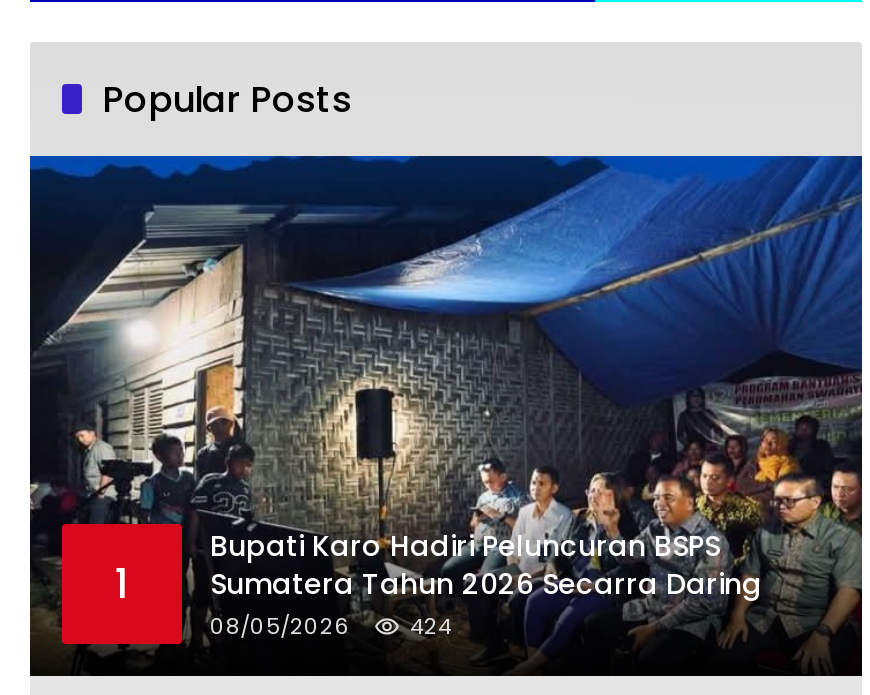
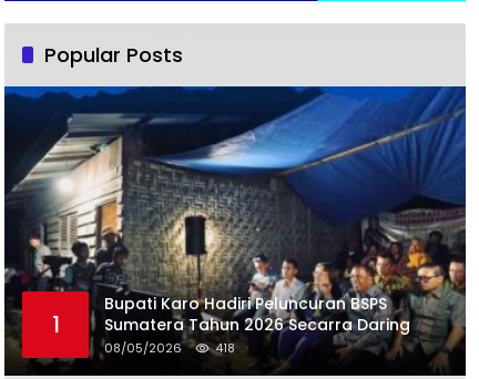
[210,611,452,643] 08/05/2026 424 -> [104,339,235,357] 08/05/2026 418

